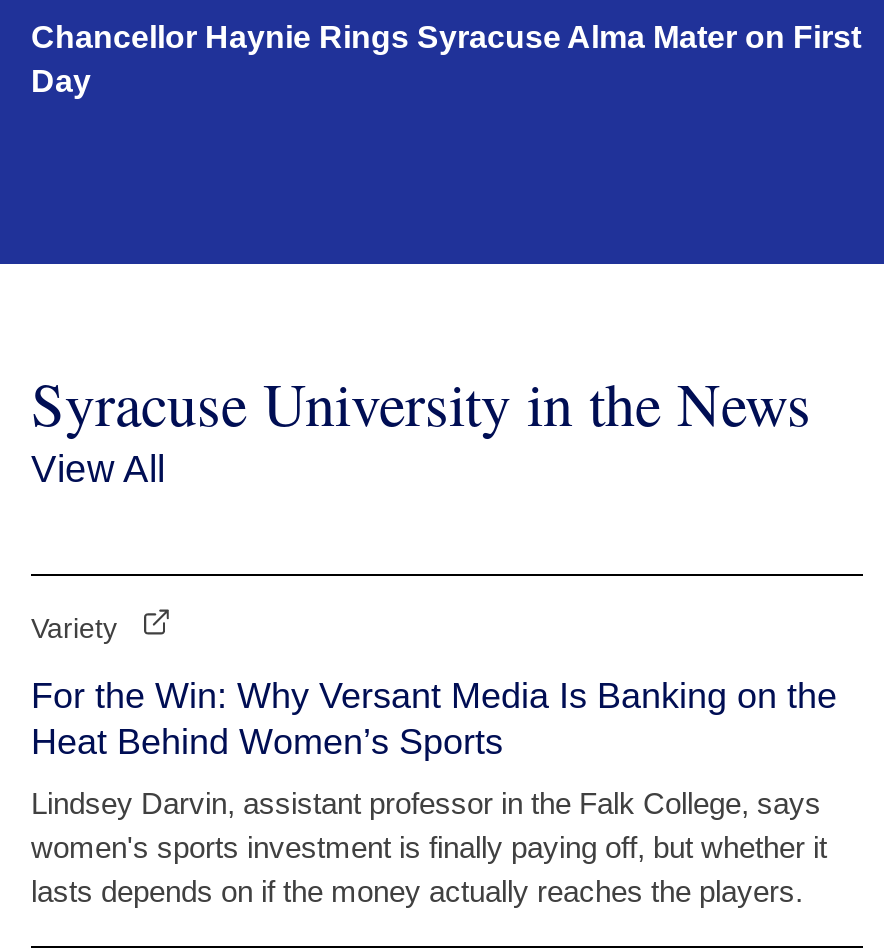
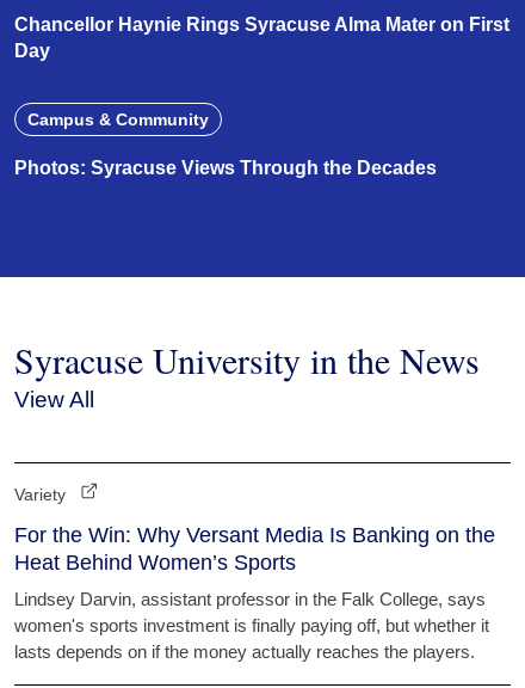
none -> [14,110,437,178] Campus & Community | Photos: Syracuse Views Through the Decades

